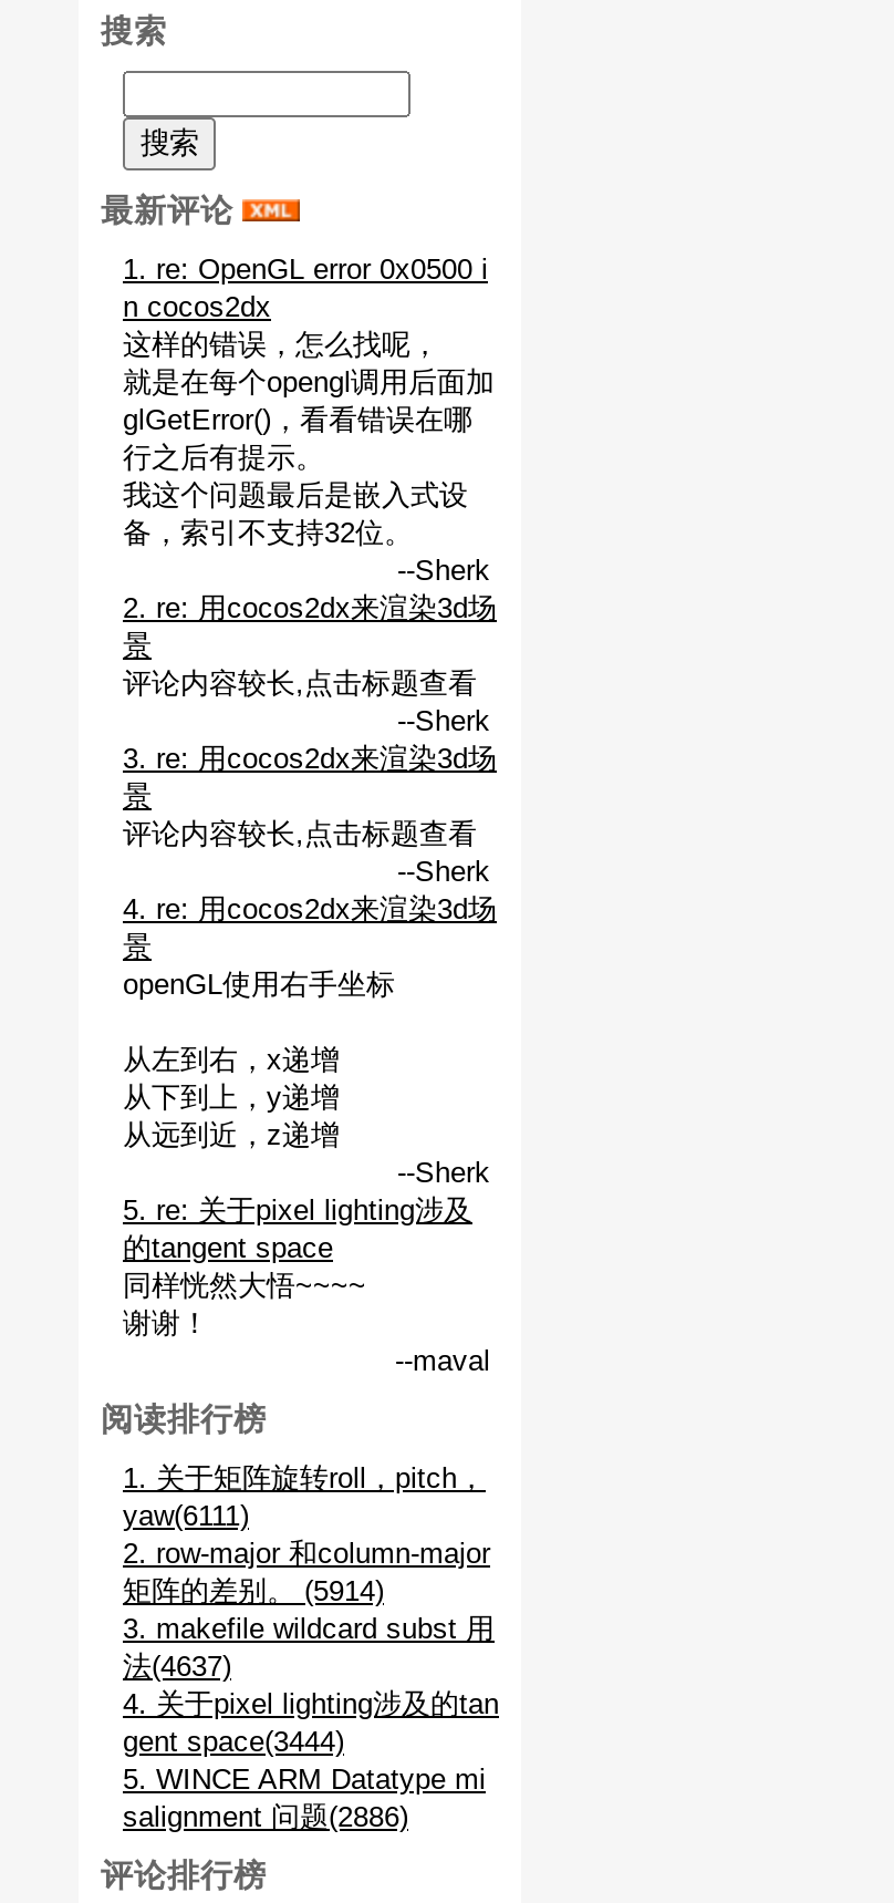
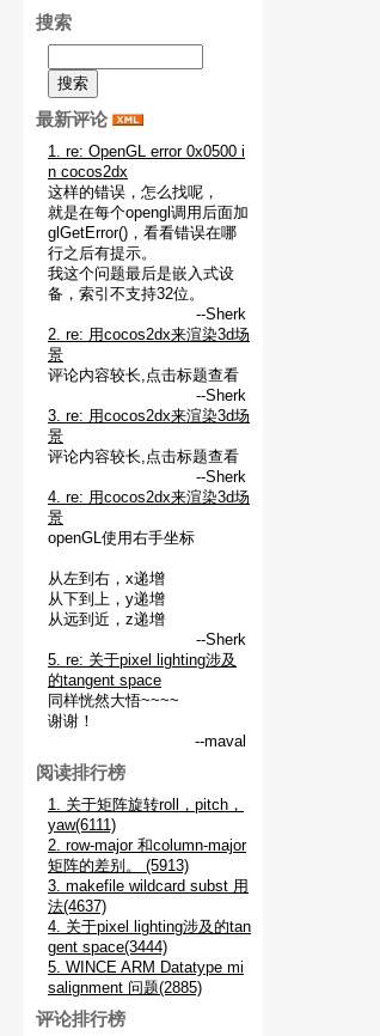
[123,1574,384,1607] 矩阵的差别。 (5914) -> [48,857,189,874] 矩阵的差别。 (5913)
[123,1800,408,1833] salignment 问题(2886) -> [48,979,202,997] salignment 问题(2885)

